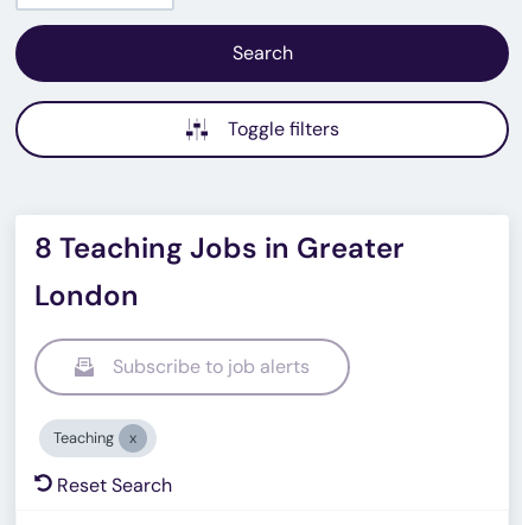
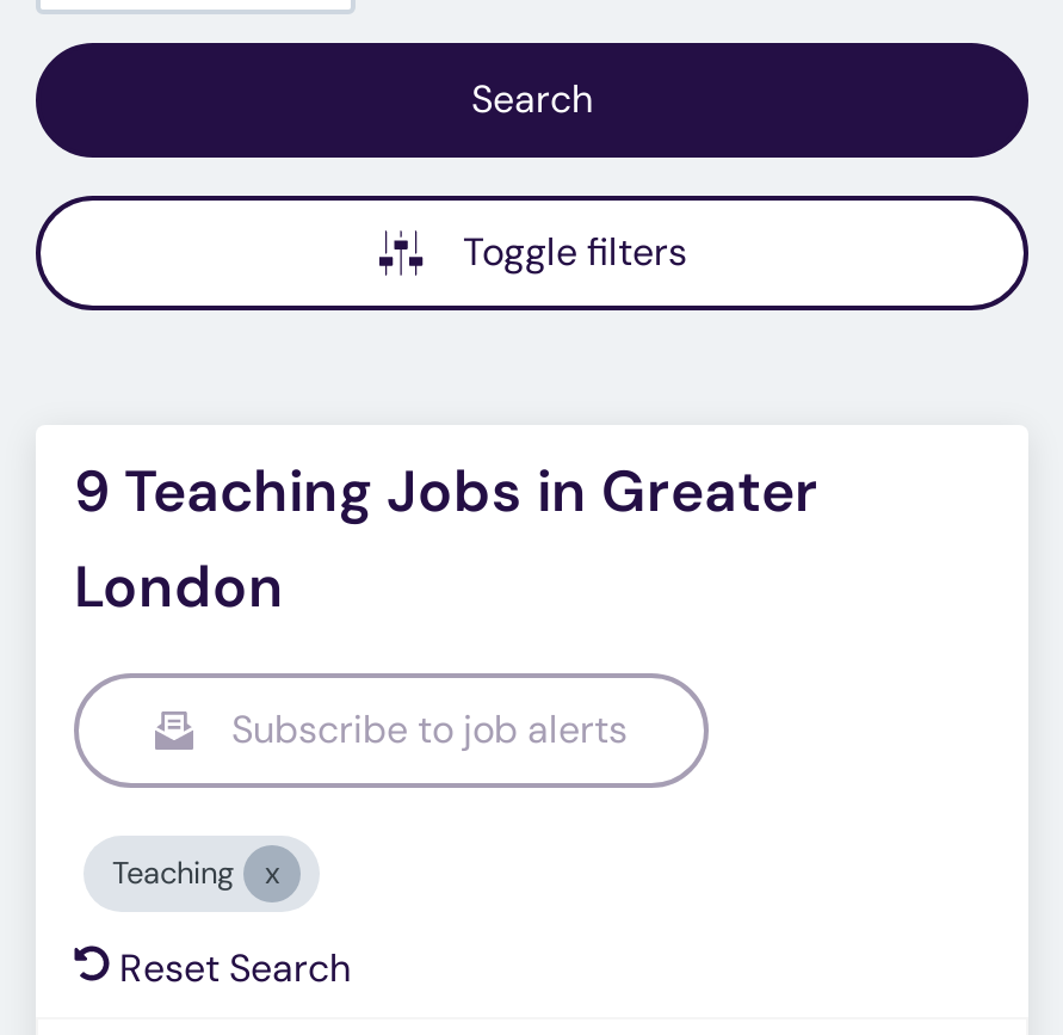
[34,229,405,266] 8 Teaching Jobs in Greater -> [74,454,818,528] 9 Teaching Jobs in Greater

